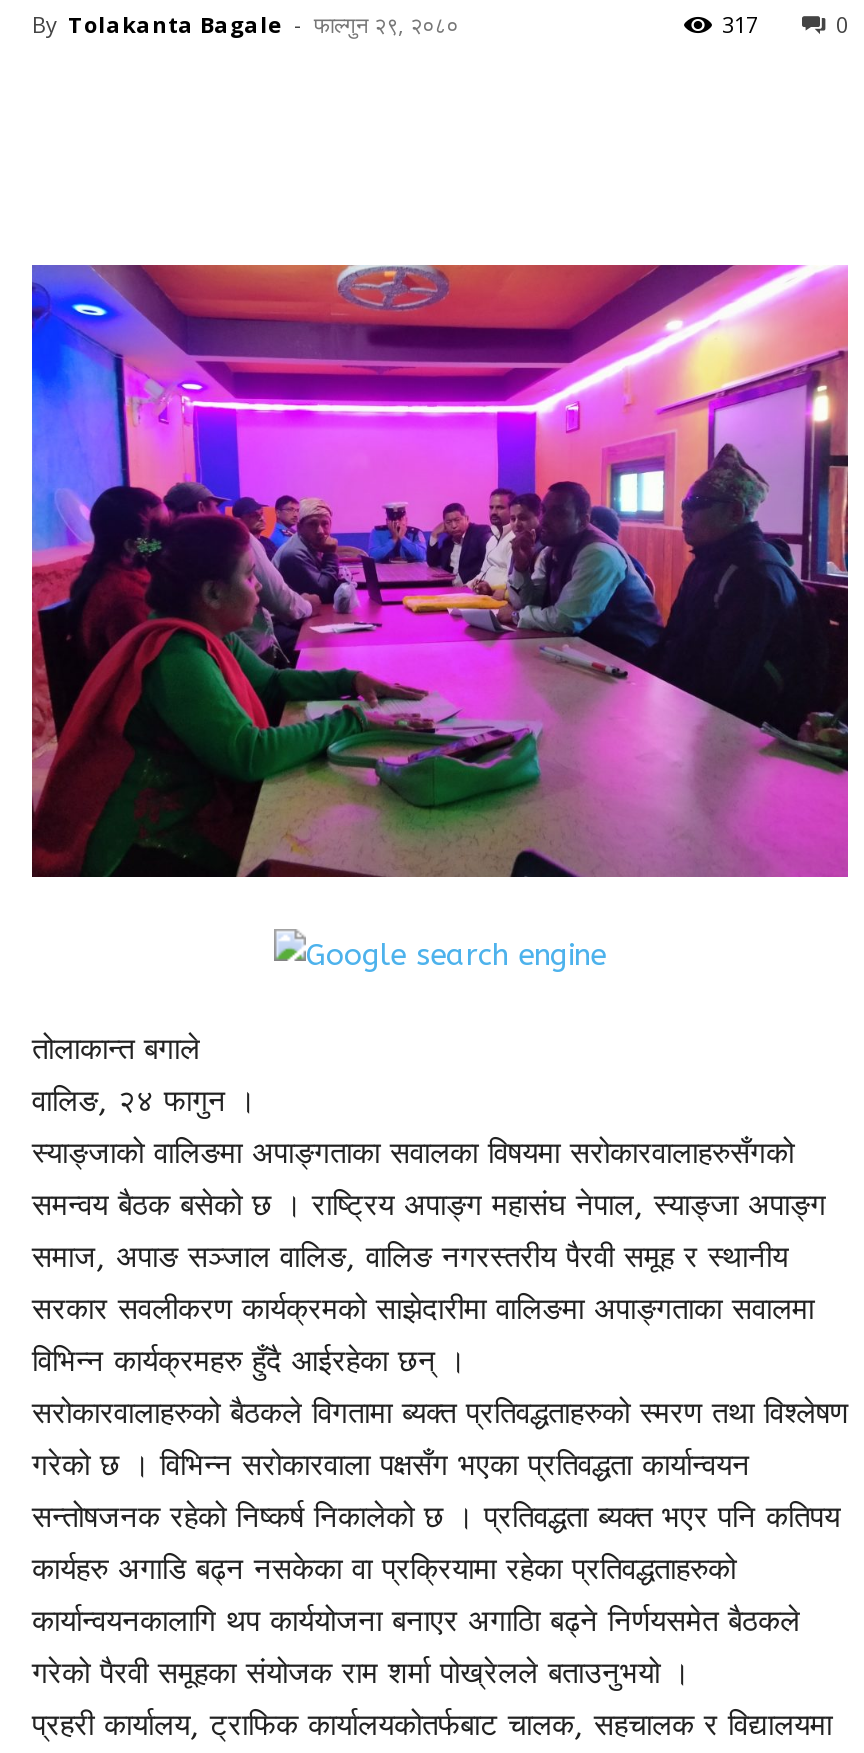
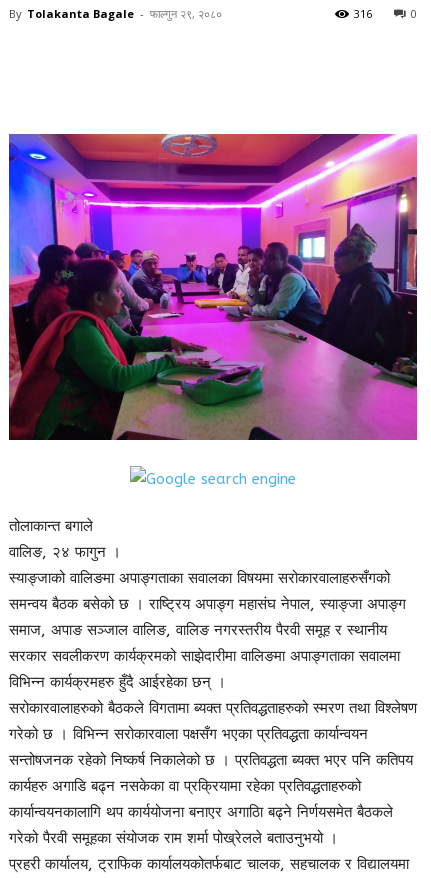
[722,8,758,38] 317 -> [354,6,372,21] 316

